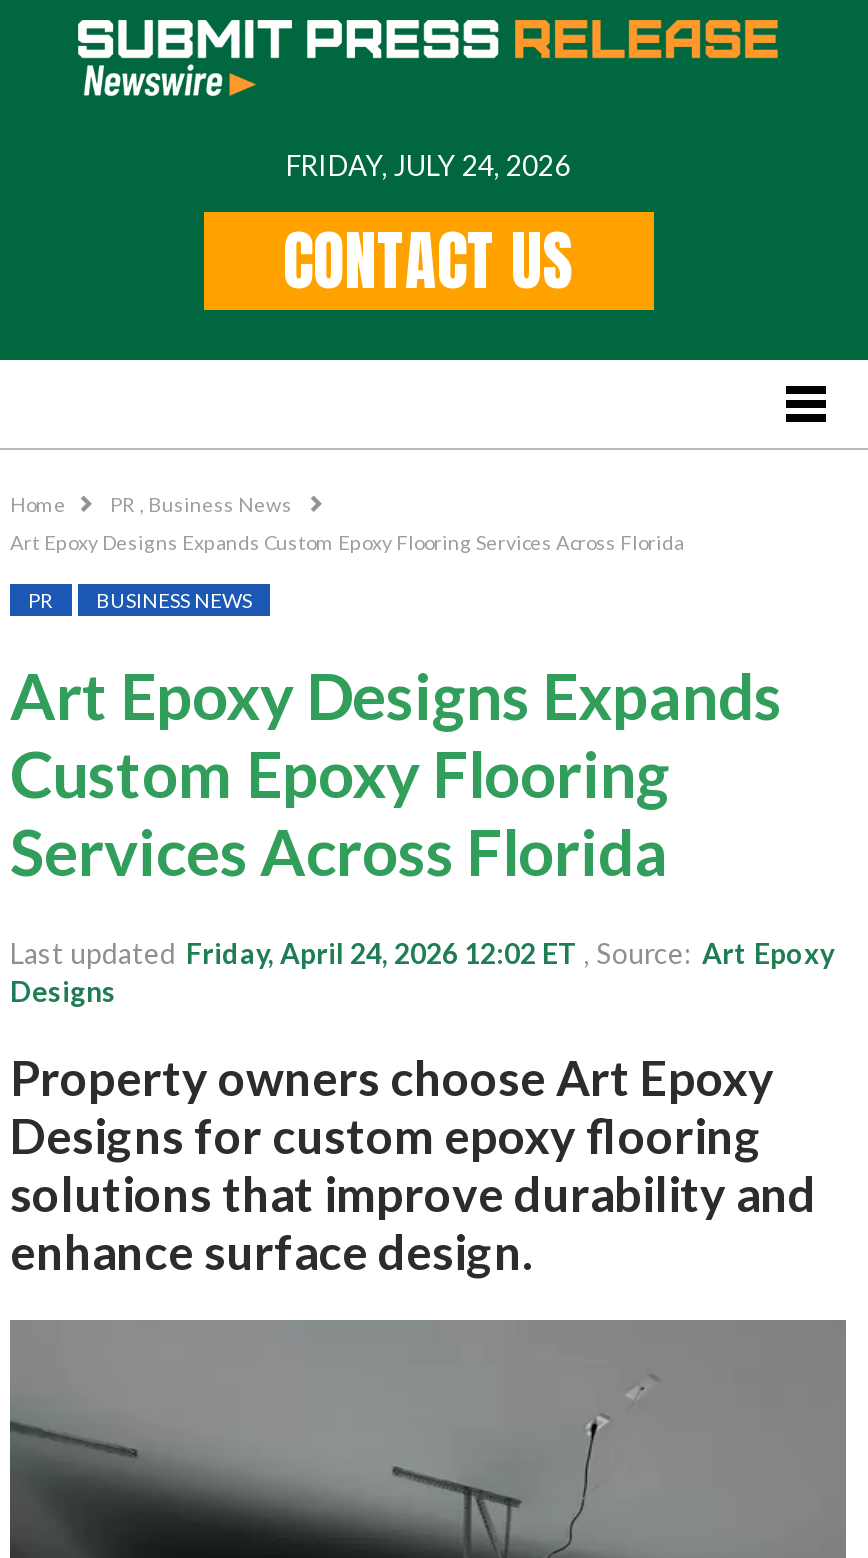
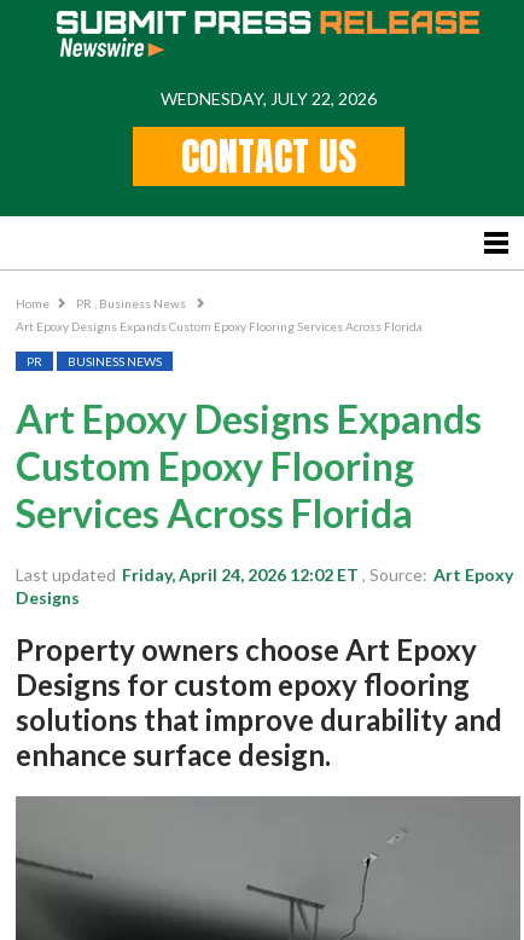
[286,148,570,182] FRIDAY, JULY 24, 2026 -> [160,88,376,109] WEDNESDAY, JULY 22, 2026

